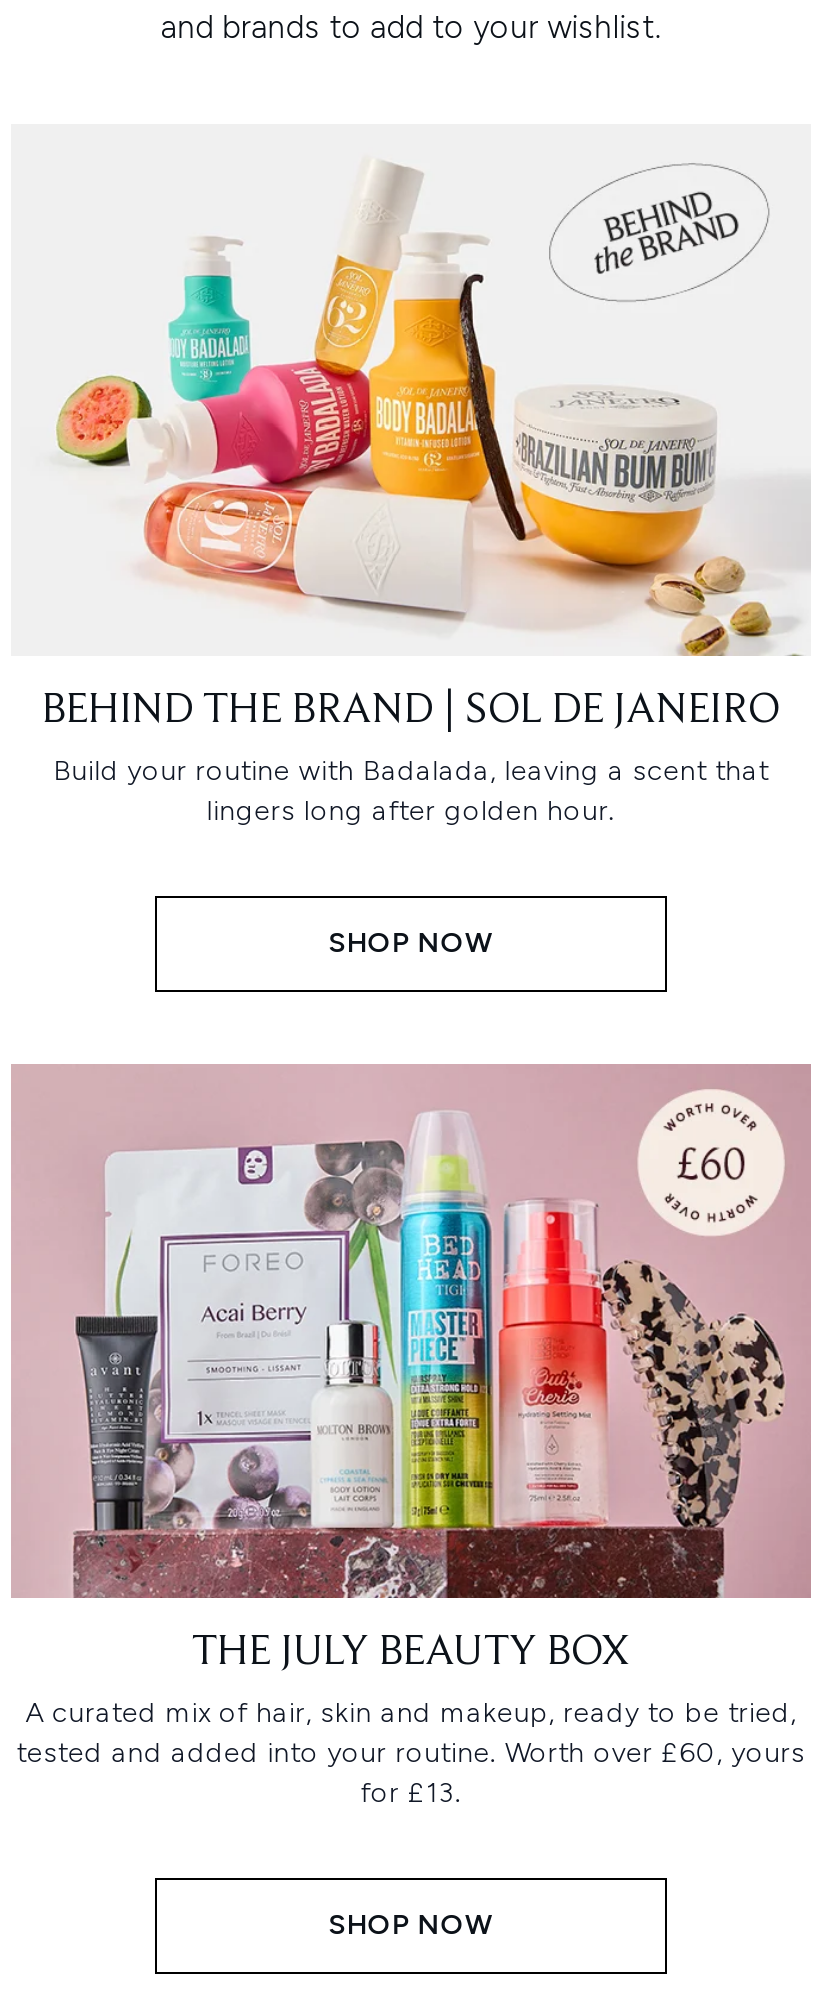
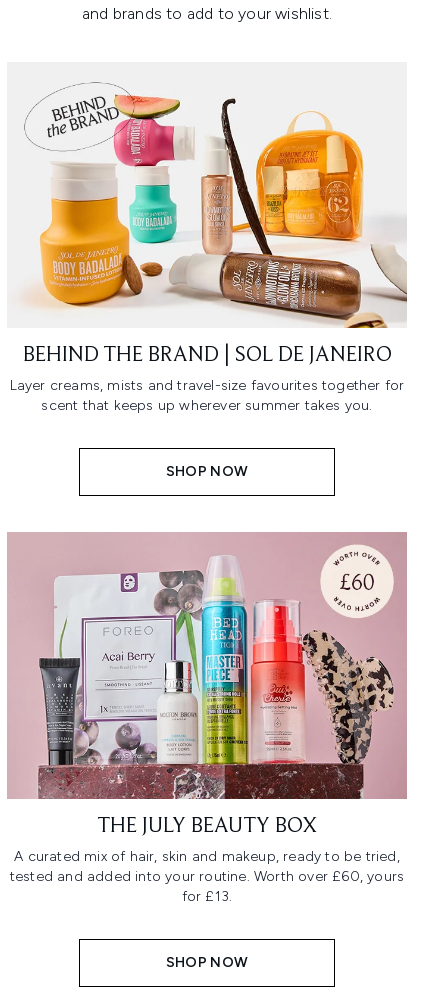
[55,162,811,658] [image] -> [24,82,408,329] [image]
[53,754,769,828] Build your routine with Badalada, leaving a scent that | lingers long after golden hour. -> [10,377,404,414] Layer creams, mists and travel-size favourites together for | scent that keeps up wherever summer takes you.

